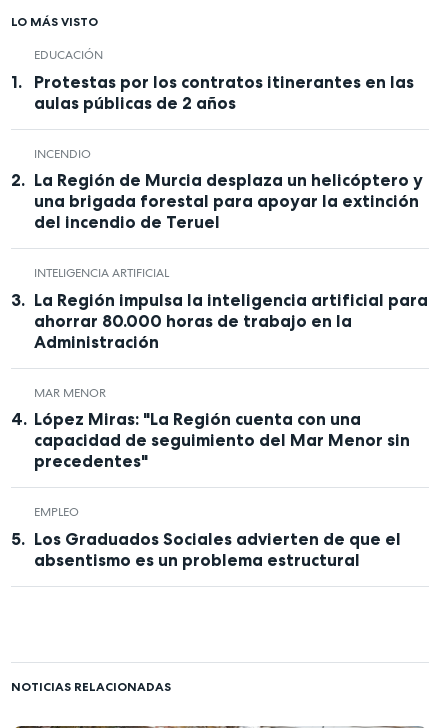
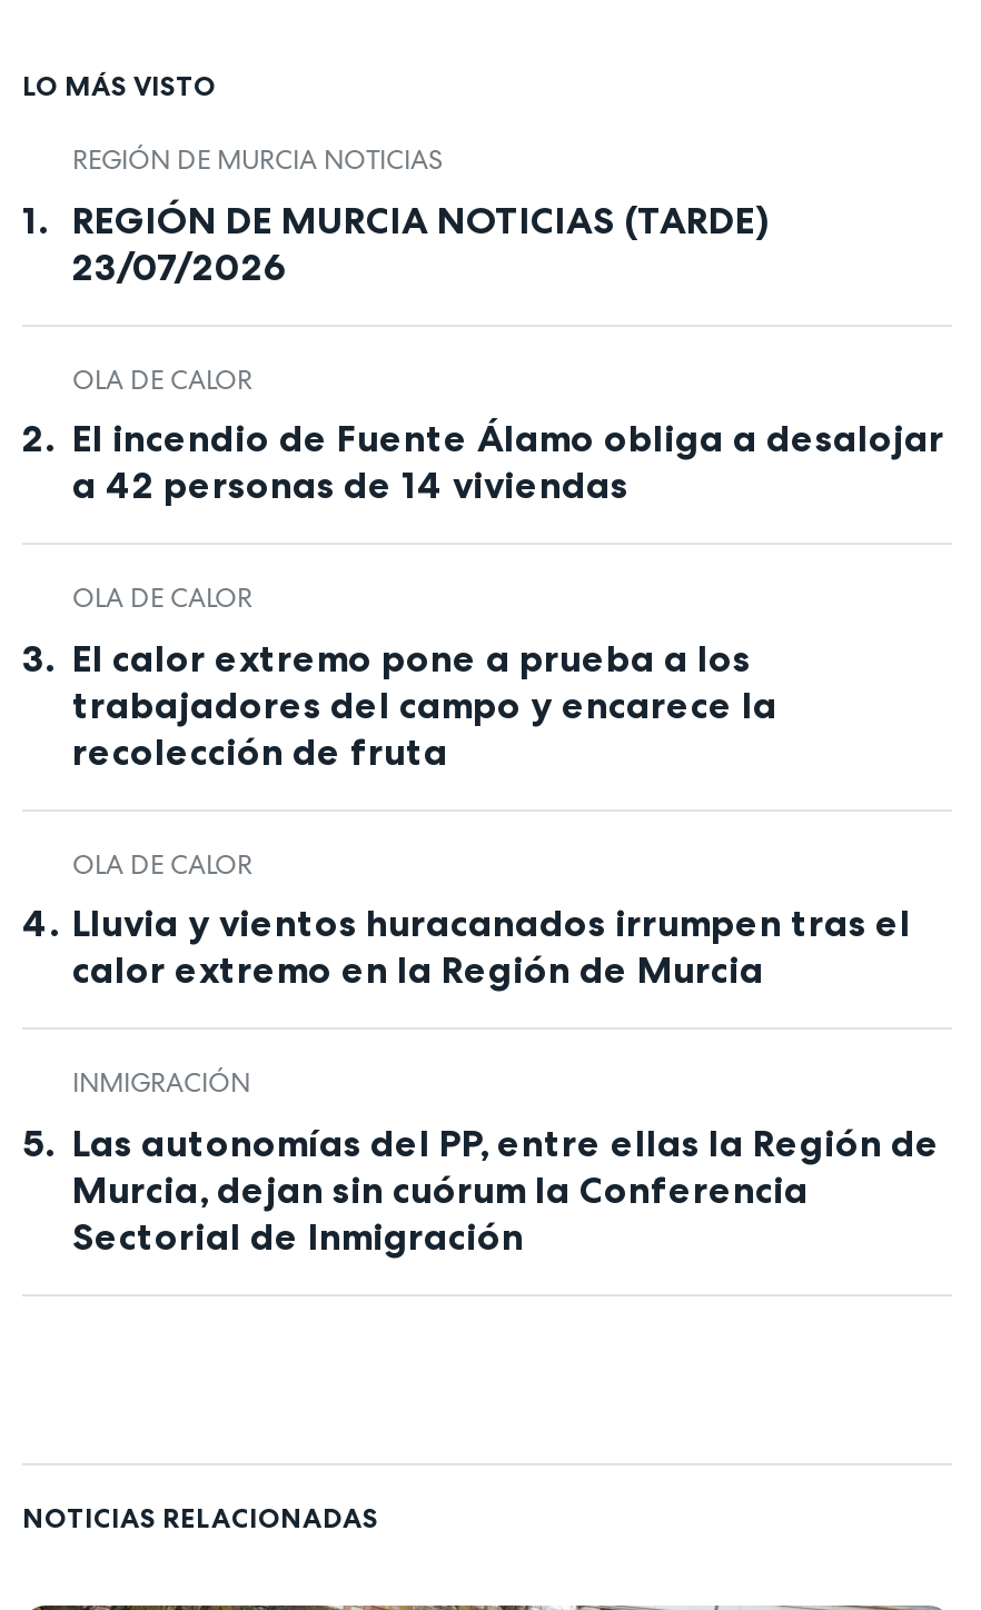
[33,47,413,113] EDUCACIÓN | Protestas por los contratos itinerantes en las | aulas públicas de 2 años -> [72,143,769,289] REGIÓN DE MURCIA NOTICIAS | REGIÓN DE MURCIA NOTICIAS (TARDE) | 23/07/2026
[33,146,422,232] INCENDIO | La Región de Murcia desplaza un helicóptero y | una brigada forestal para apoyar la extinción | del incendio de Teruel -> [72,362,944,508] OLA DE CALOR | El incendio de Fuente Álamo obliga a desalojar | a 42 personas de 14 viviendas
[33,265,427,352] INTELIGENCIA ARTIFICIAL | La Región impulsa la inteligencia artificial para | ahorrar 80.000 horas de trabajo en la | Administración -> [72,581,777,773] OLA DE CALOR | El calor extremo pone a prueba a los | trabajadores del campo y encarece la | recolección de fruta
[33,385,409,471] MAR MENOR | López Miras: "La Región cuenta con una | capacidad de seguimiento del Mar Menor sin | precedentes" -> [72,847,911,992] OLA DE CALOR | Lluvia y vientos huracanados irrumpen tras el | calor extremo en la Región de Murcia
[33,504,400,570] EMPLEO | Los Graduados Sociales advierten de que el | absentismo es un problema estructural -> [72,1066,940,1258] INMIGRACIÓN | Las autonomías del PP, entre ellas la Región de | Murcia, dejan sin cuórum la Conferencia | Sectorial de Inmigración

